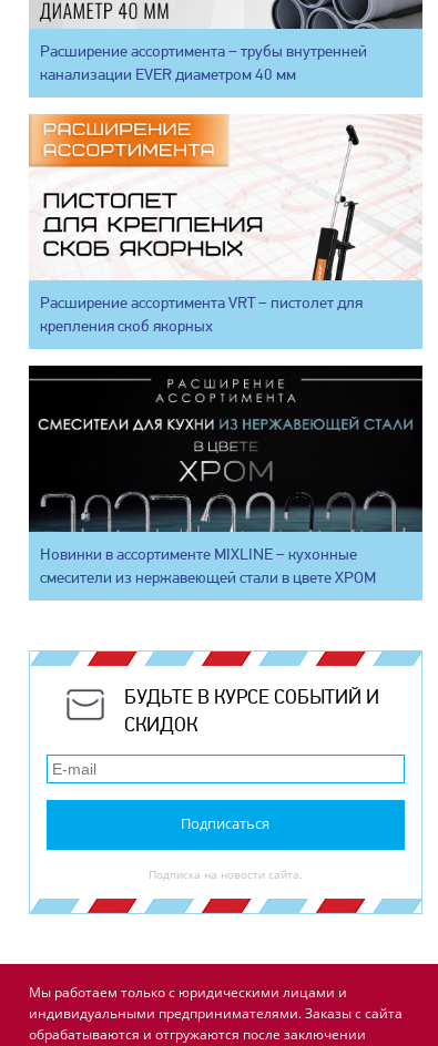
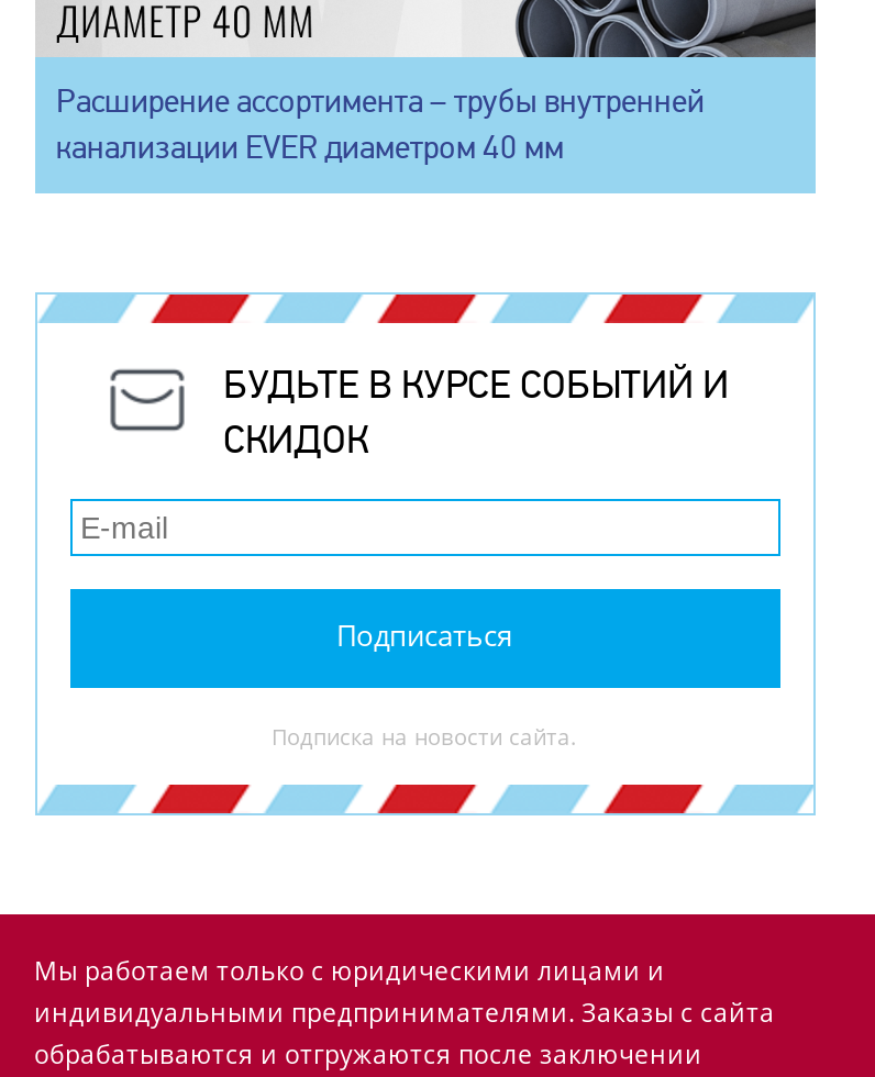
[29,113,422,350] [image] | Расширение ассортимента VRT – пистолет для | крепления скоб якорных -> none
[28,365,422,587] [image] | Новинки в ассортименте MIXLINE – кухонные | смесители из нержавеющей стали в цвете ХРОМ -> none

